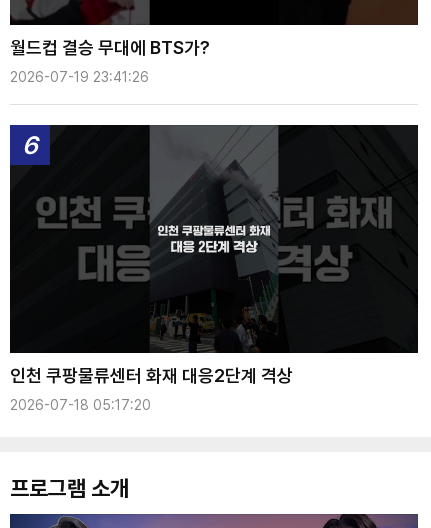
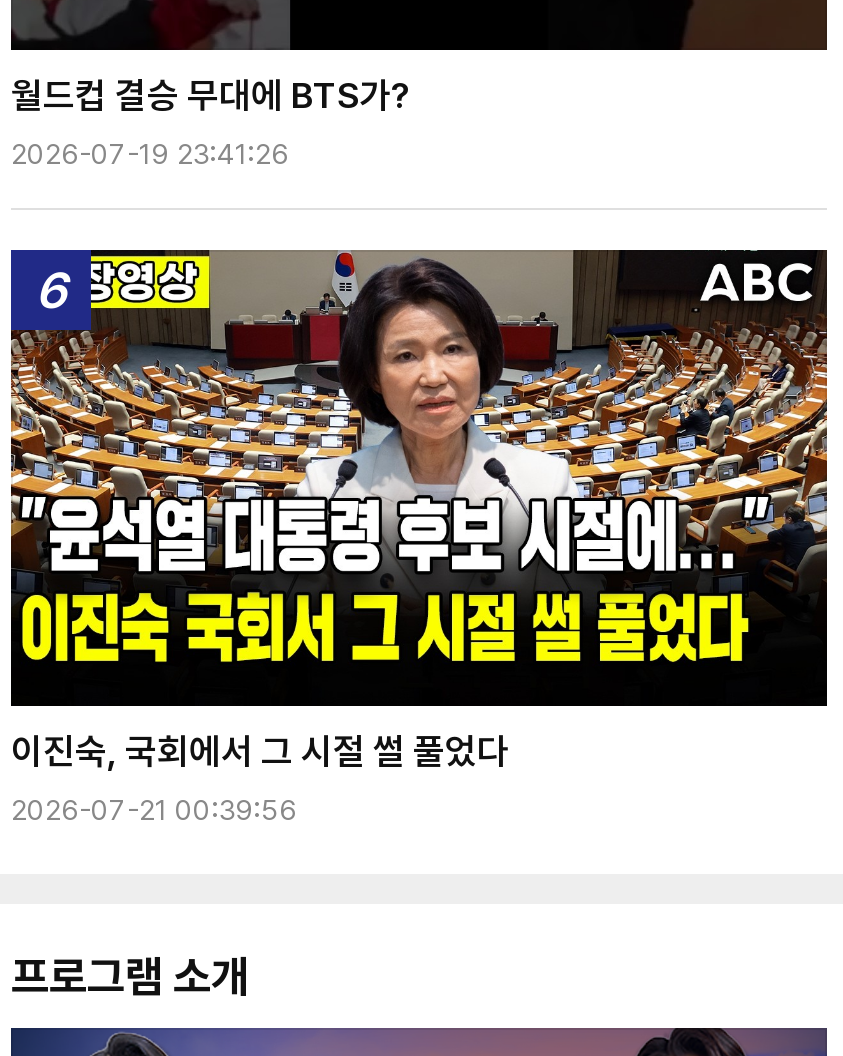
[9,124,419,386] [image] | 인천 쿠팡물류센터 화재 대응2단계 격상 -> [9,248,829,772] [image] | 이진숙, 국회에서 그 시절 썰 풀었다
[10,397,151,413] 2026-07-18 05:17:20 -> [11,794,297,826] 2026-07-21 00:39:56

